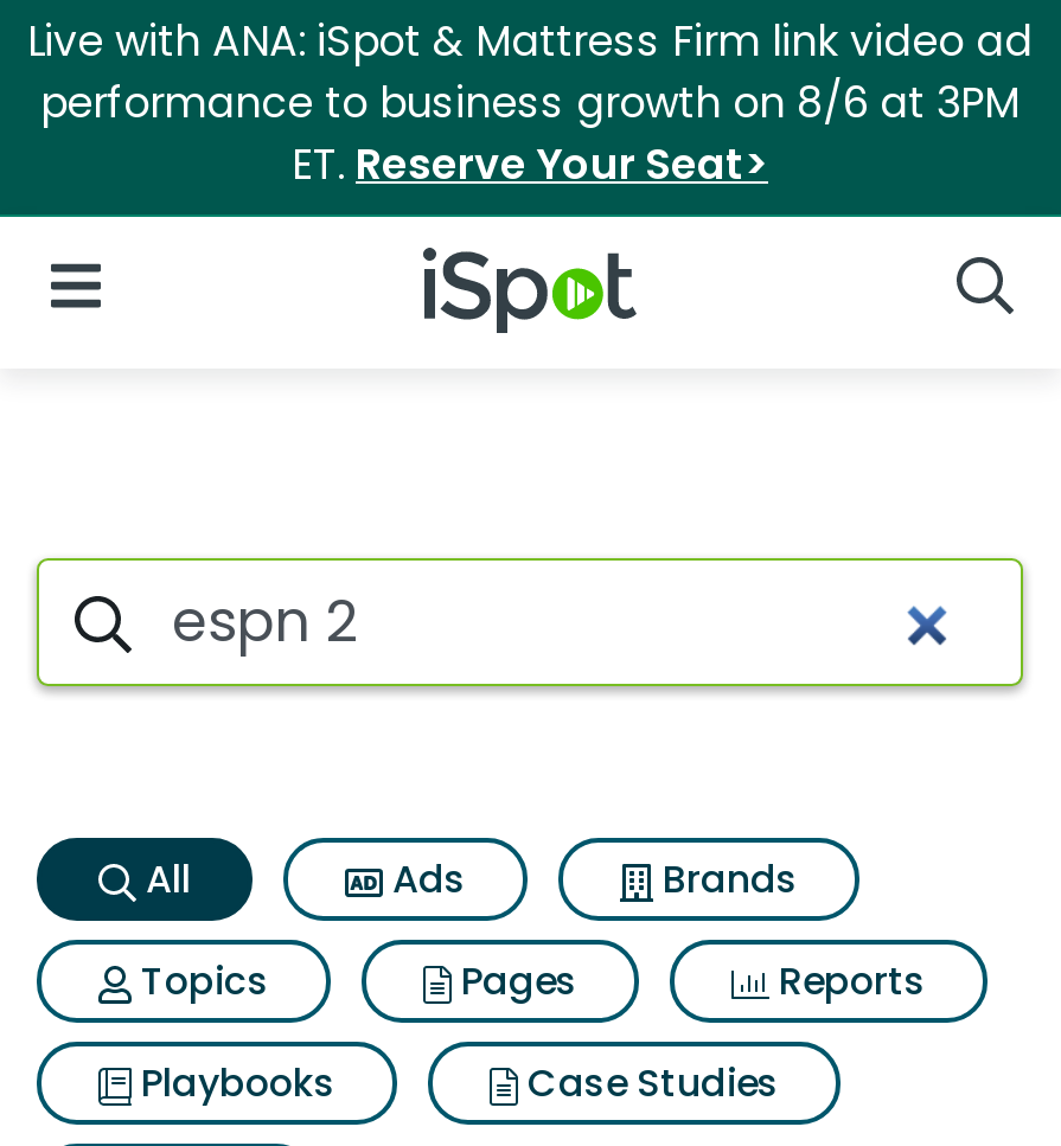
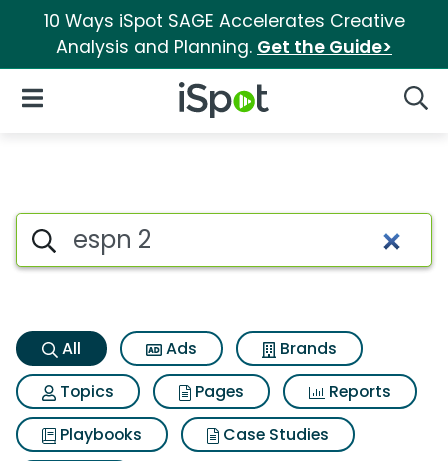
[27,13,1033,193] Live with ANA: iSpot & Mattress Firm link video ad | performance to business growth on 8/6 at 3PM | ET. Reserve Your Seat> -> [43,9,404,59] 10 Ways iSpot SAGE Accelerates Creative | Analysis and Planning. Get the Guide>

